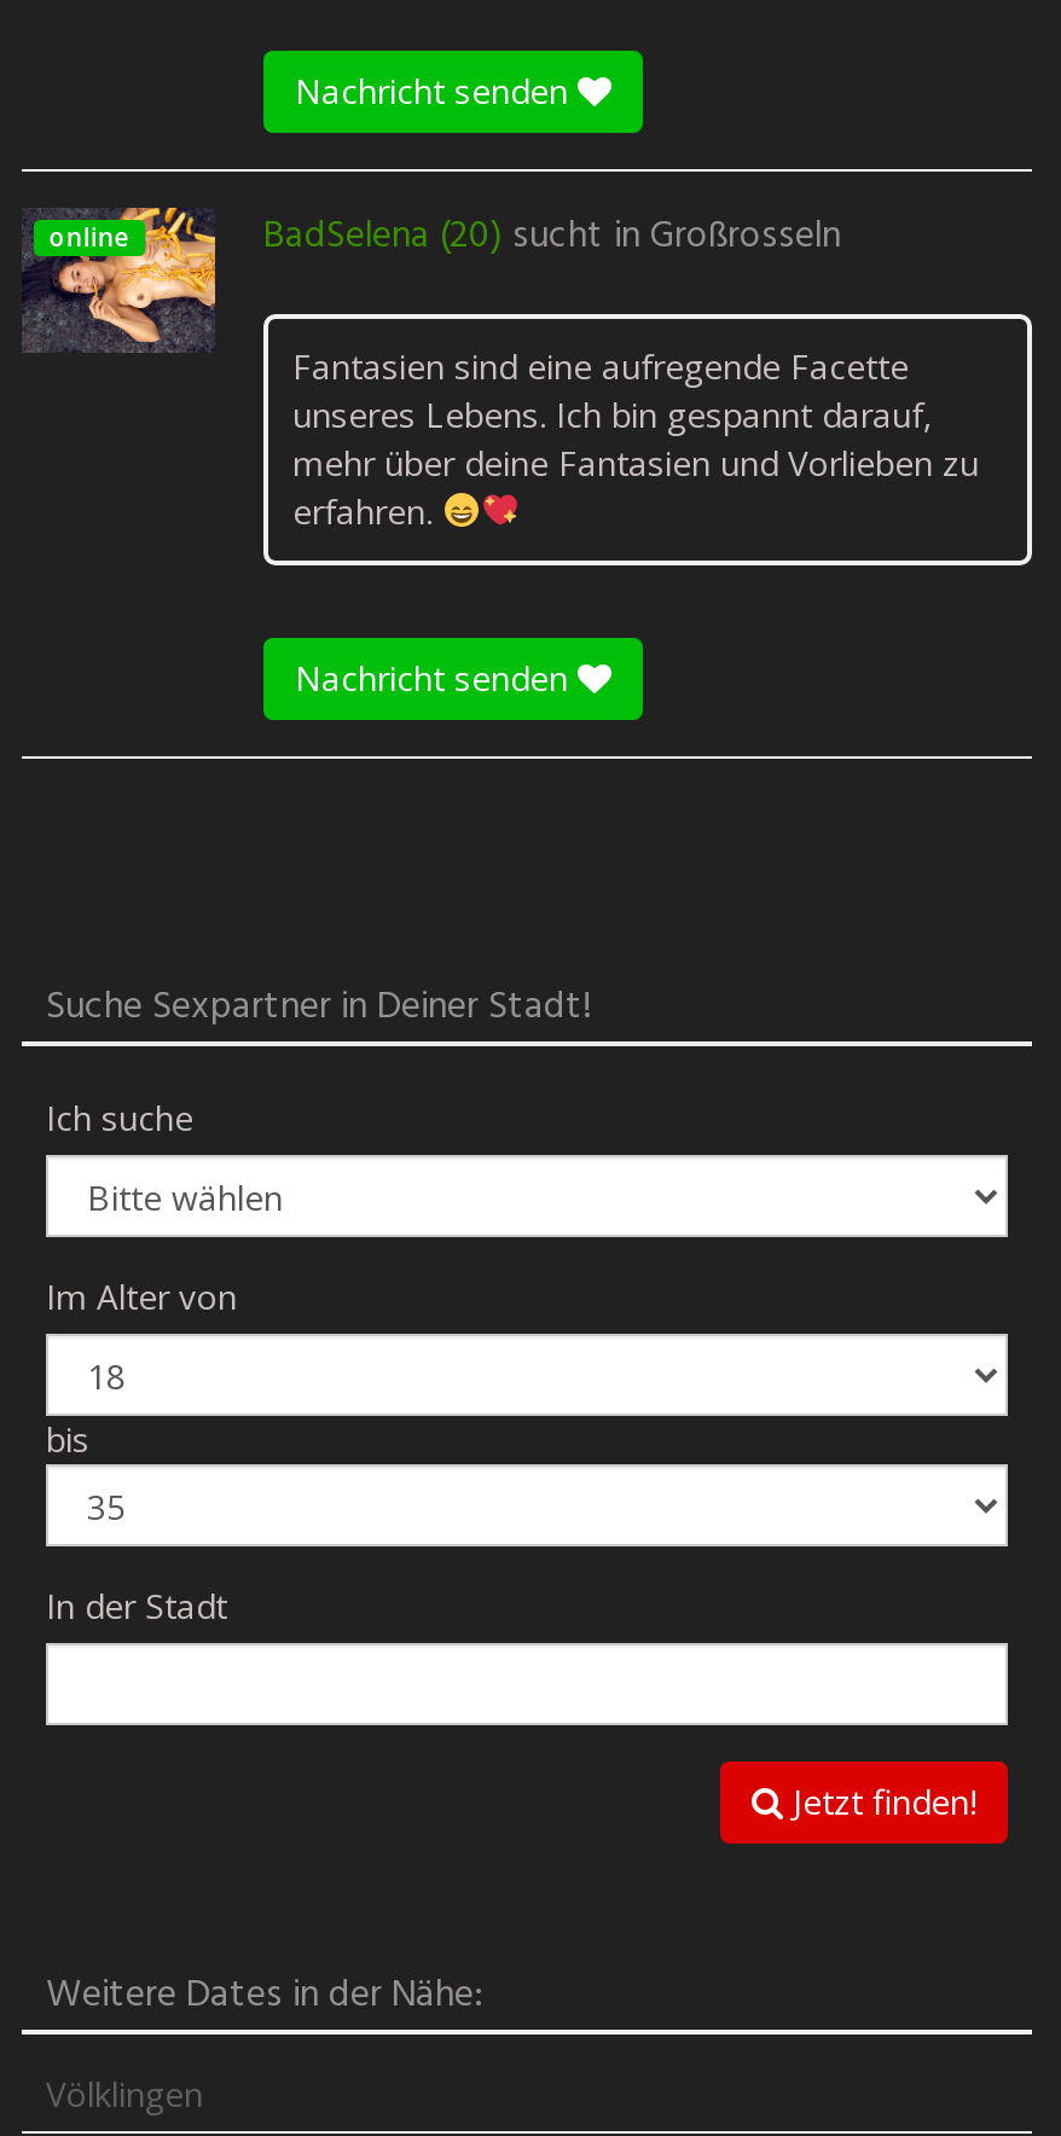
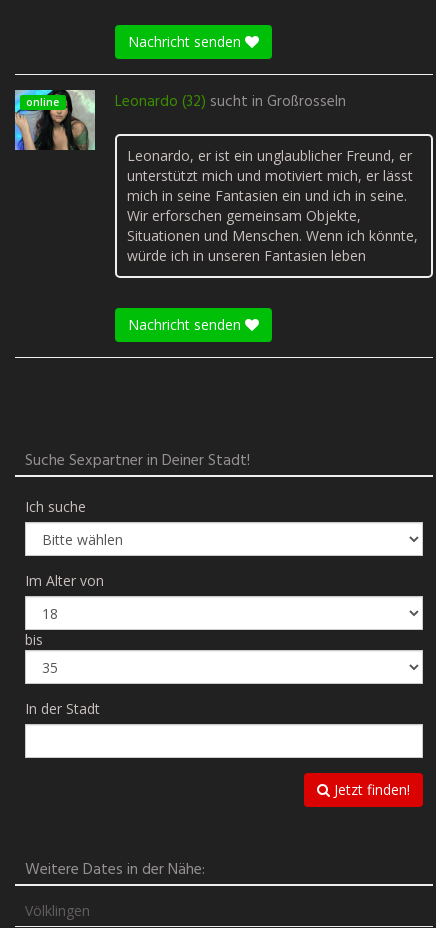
[22,205,841,353] [image] | BadSelena (20) sucht in Großrosseln -> [14,89,346,151] [image] | Leonardo (32) sucht in Großrosseln
[292,343,979,534] Fantasien sind eine aufregende Facette | unseres Lebens. Ich bin gespannt darauf, | mehr über deine Fantasien und Vorlieben zu | erfahren. -> [127,146,418,265] Leonardo, er ist ein unglaublicher Freund, er | unterstützt mich und motiviert mich, er lässt | mich in seine Fantasien ein und ich in seine. | Wir erforschen gemeinsam Objekte, | Situationen und Menschen. Wenn ich könnte, | würde ich in unseren Fantasien leben

